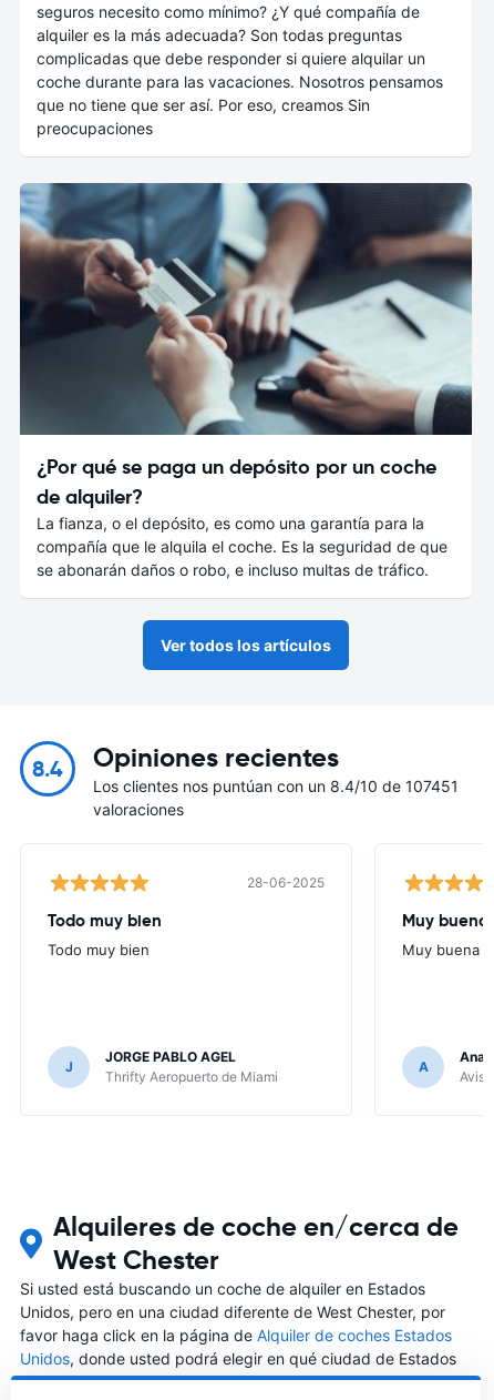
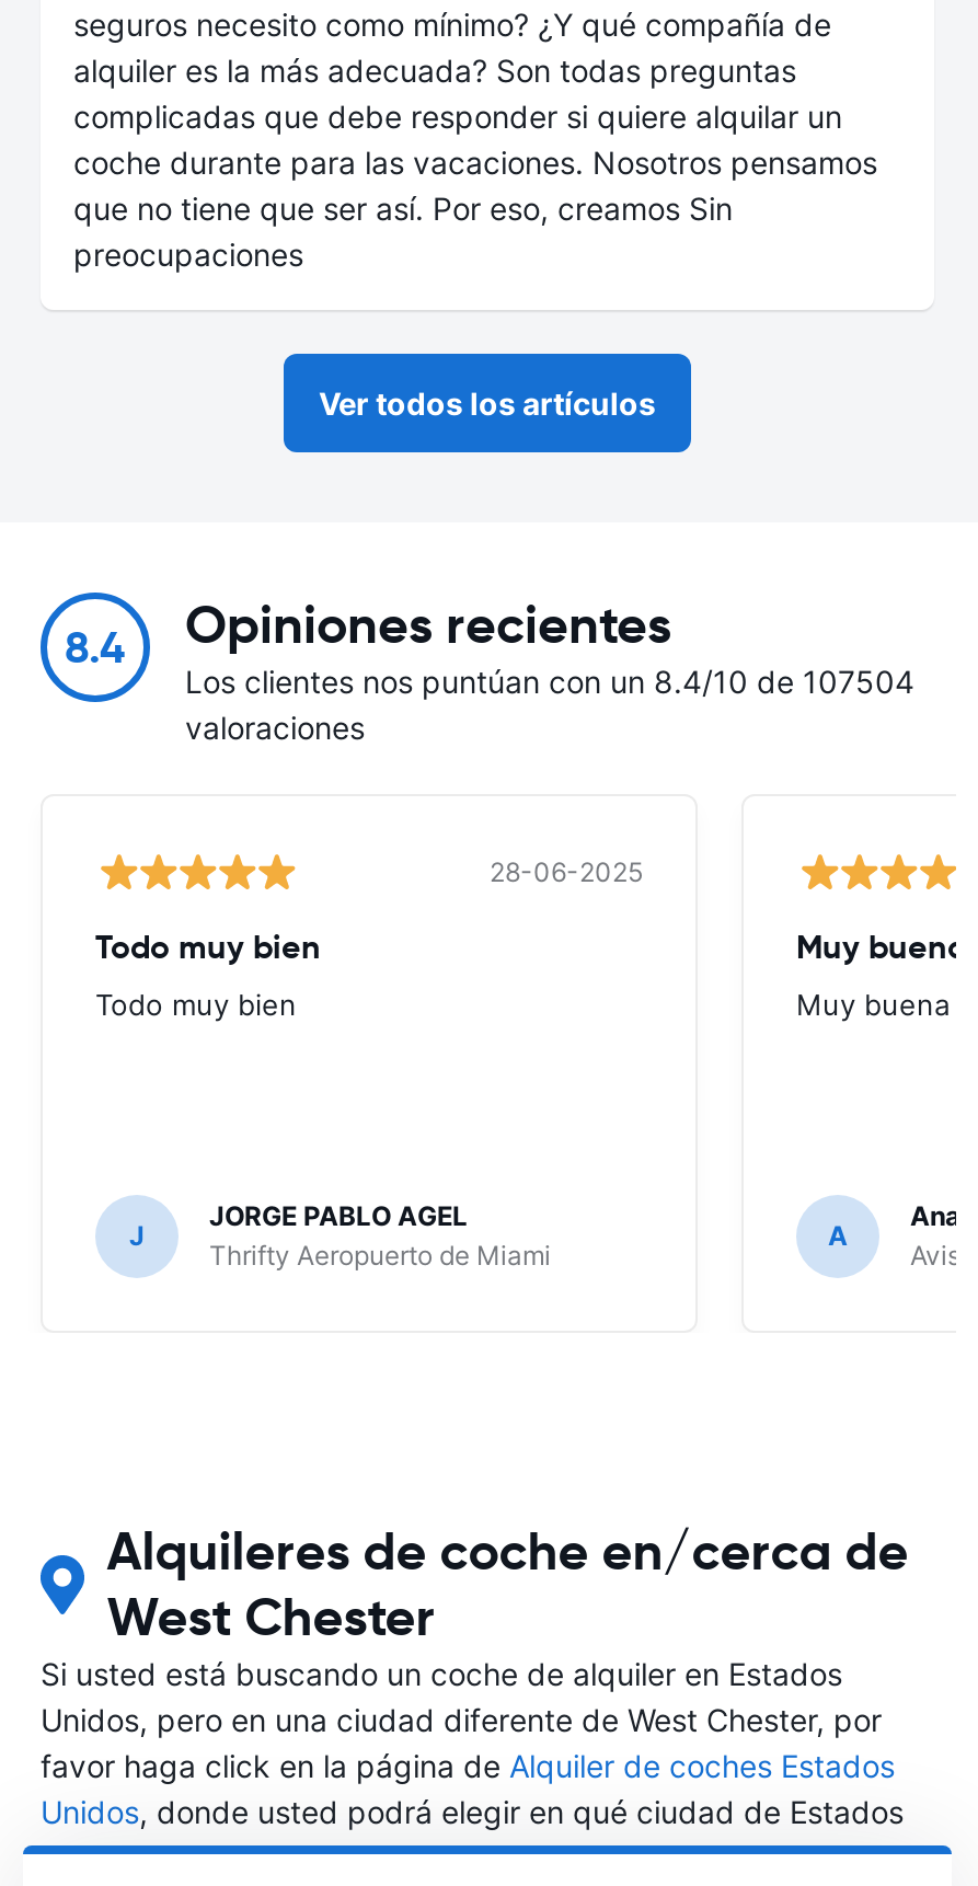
[19,182,473,579] [image] | ¿Por qué se paga un depósito por un coche | de alquiler? | La fianza, o el depósito, es como una garantía para la | compañía que le alquila el coche. Es la seguridad de que | se abonarán daños o robo, e incluso multas de tráfico. -> none
[93,777,459,795] Los clientes nos puntúan con un 8.4/10 de 107451 -> [185,662,914,699] Los clientes nos puntúan con un 8.4/10 de 107504

